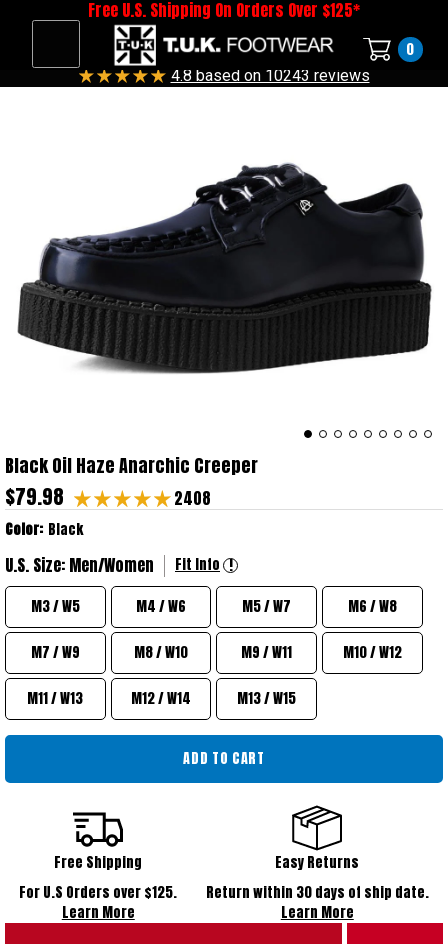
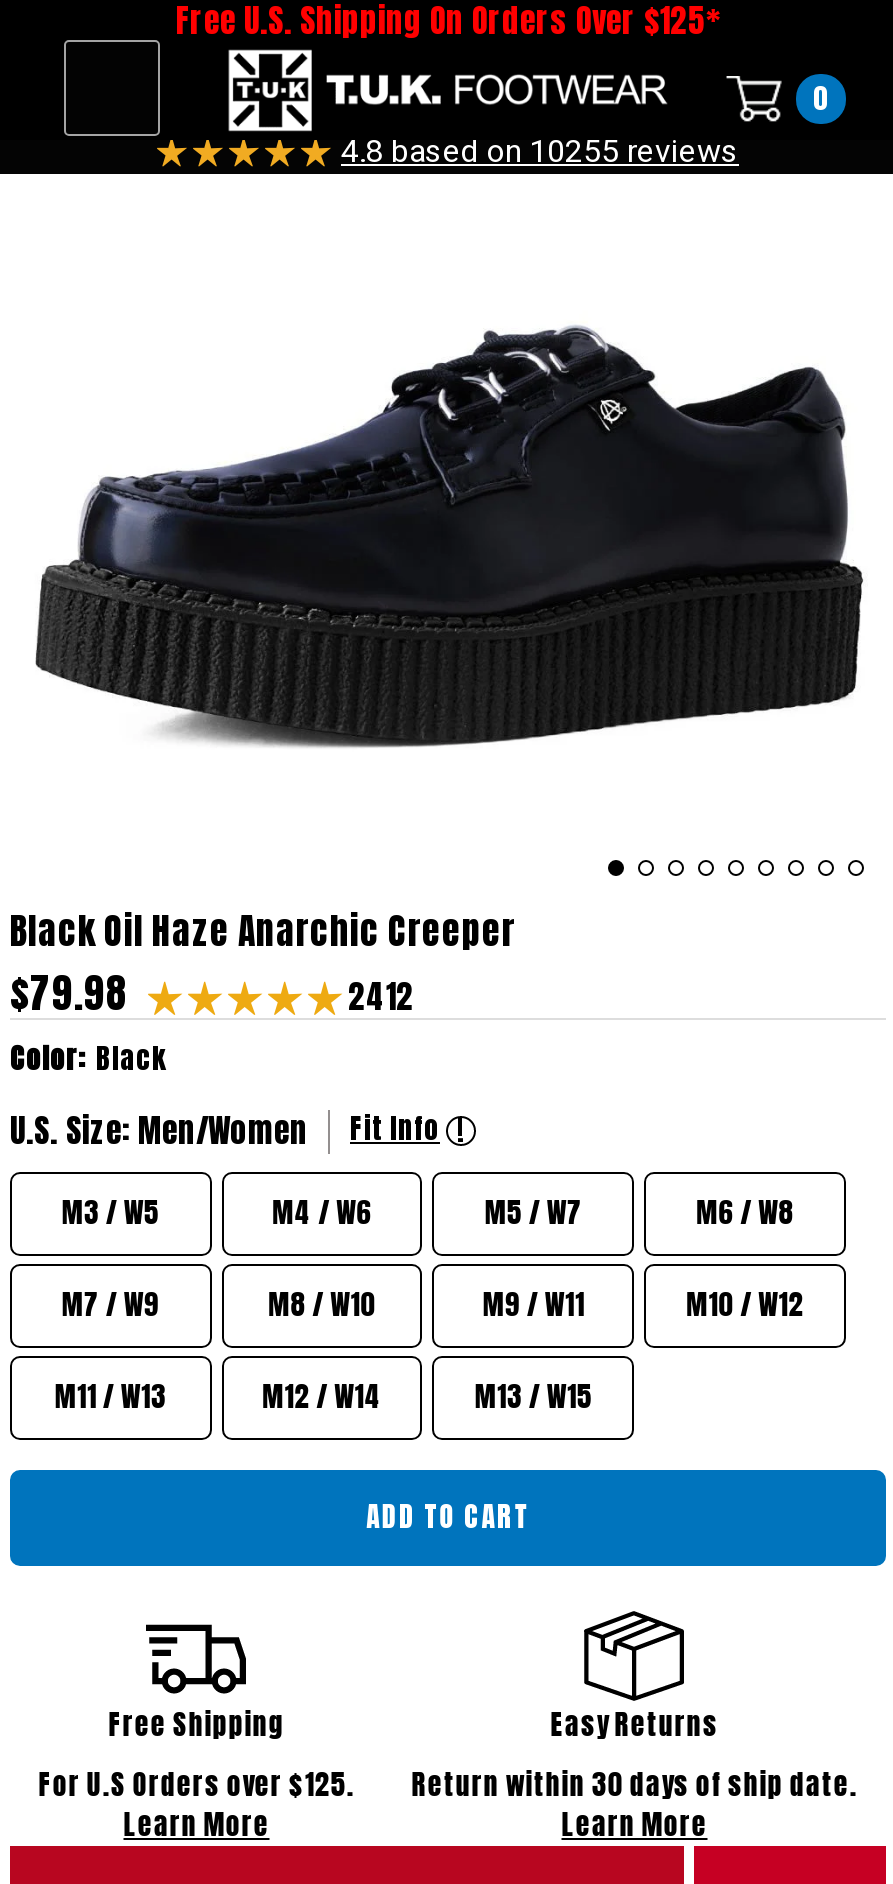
[170,66,369,85] 4.8 based on 10243 reviews -> [341,132,739,170] 4.8 based on 10255 reviews
[174,486,211,510] 2408 -> [348,972,414,1020] 2412

